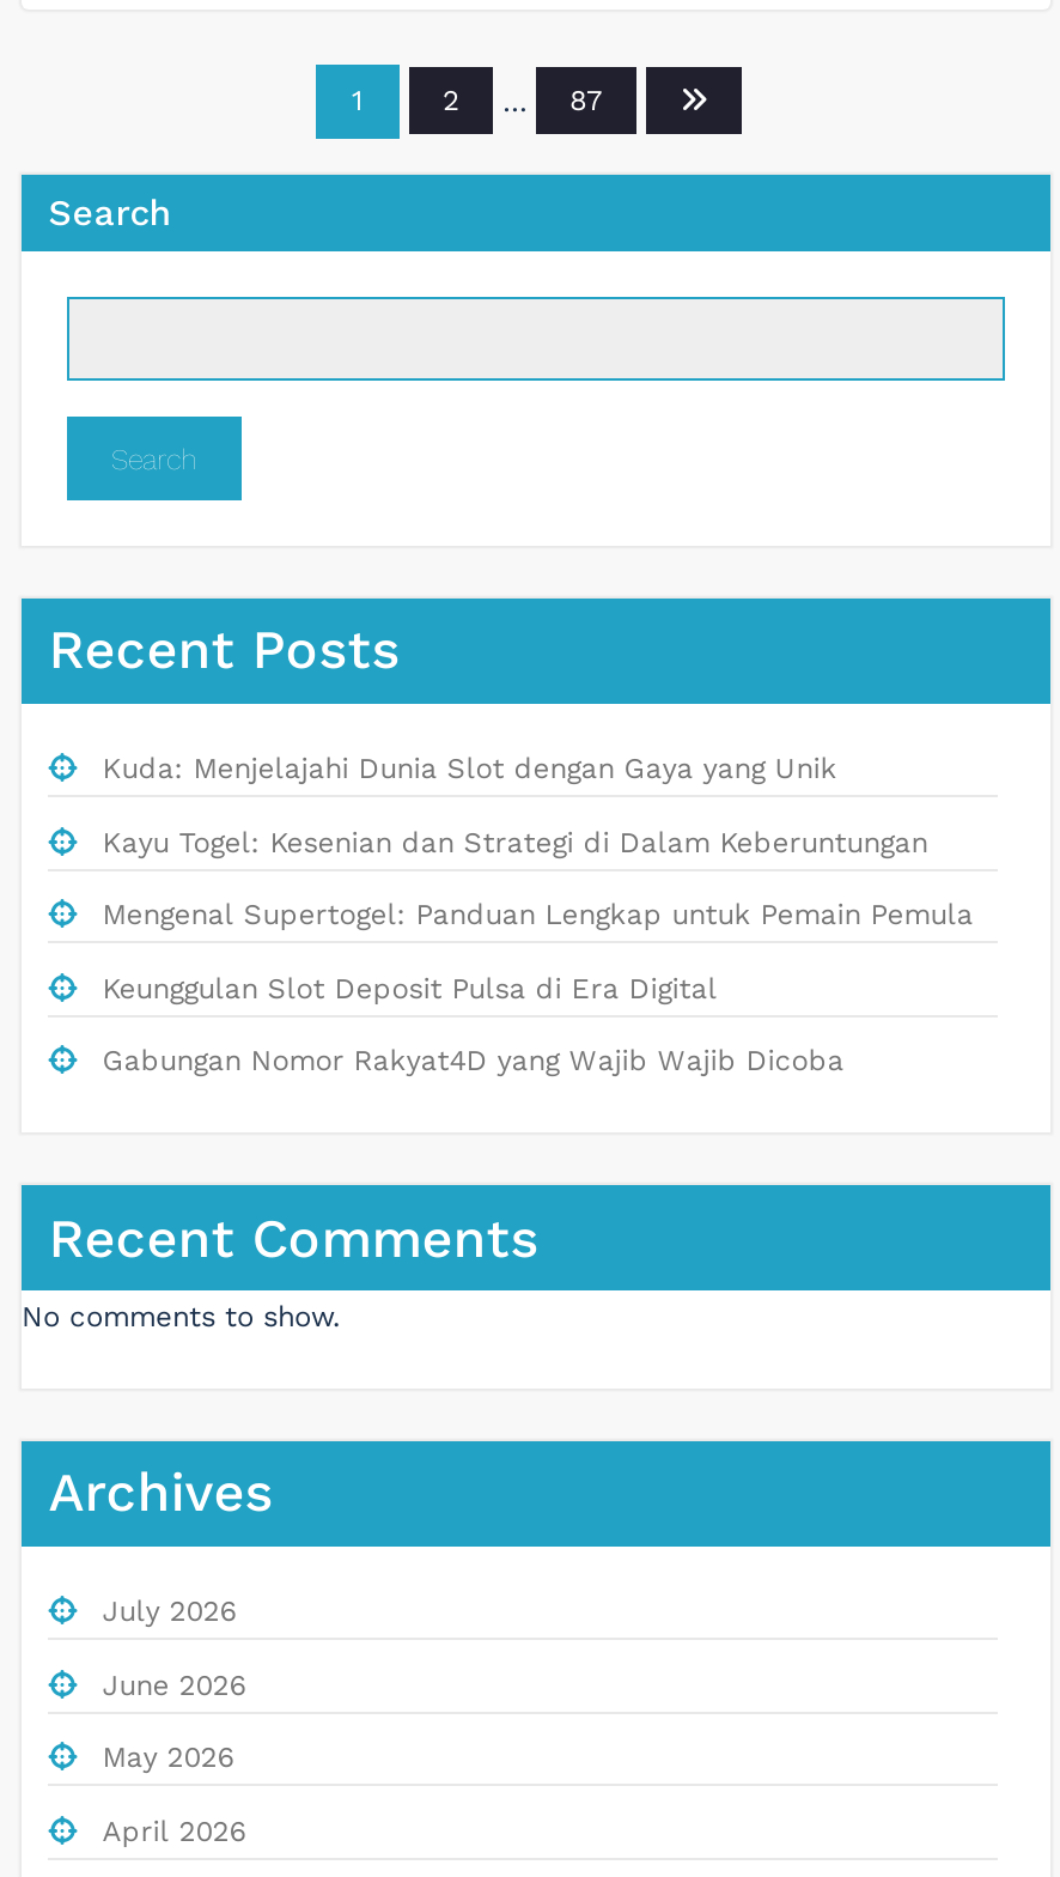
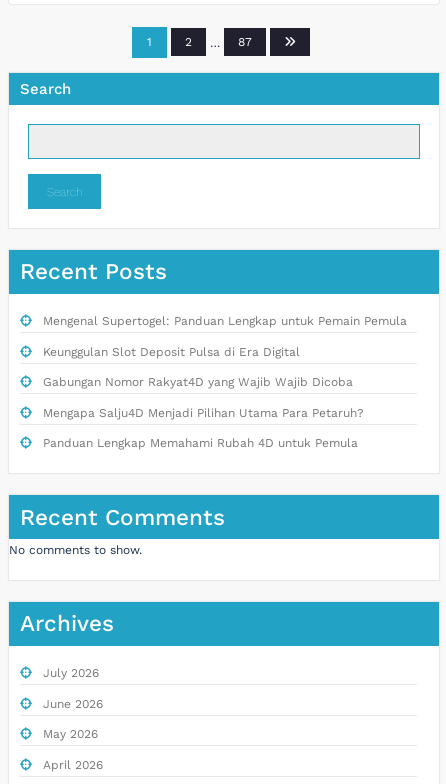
[102,752,928,859] Kuda: Menjelajahi Dunia Slot dengan Gaya yang Unik | Kayu Togel: Kesenian dan Strategi di Dalam Keberuntungan -> none
moved [102,898,973,1078] -> [43,314,407,389]: Mengenal Supertogel: Panduan Lengkap untuk Pemain Pemula | Keunggulan Slot Deposit Pulsa di Era Digital | Gabungan Nomor Rakyat4D yang Wajib Wajib Dicoba
none -> [43,406,364,450] Mengapa Salju4D Menjadi Pilihan Utama Para Petaruh? | Panduan Lengkap Memahami Rubah 4D untuk Pemula

